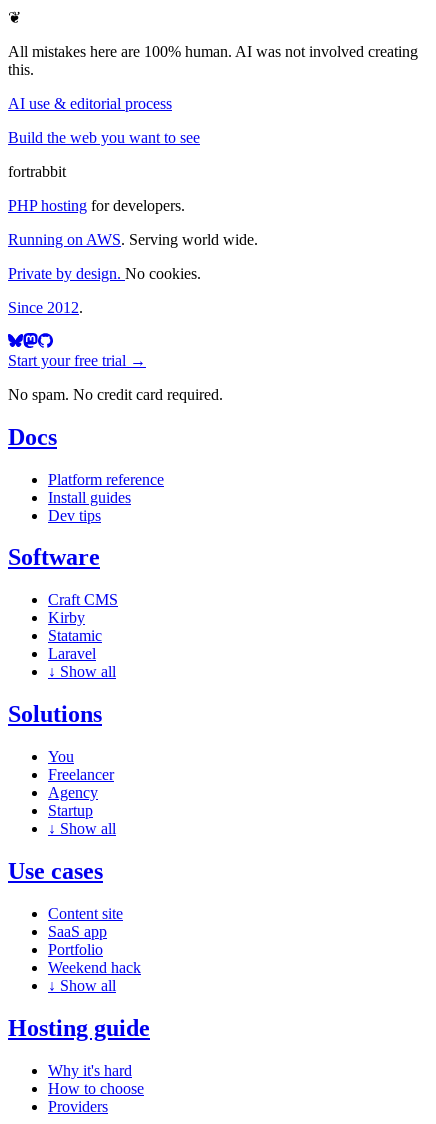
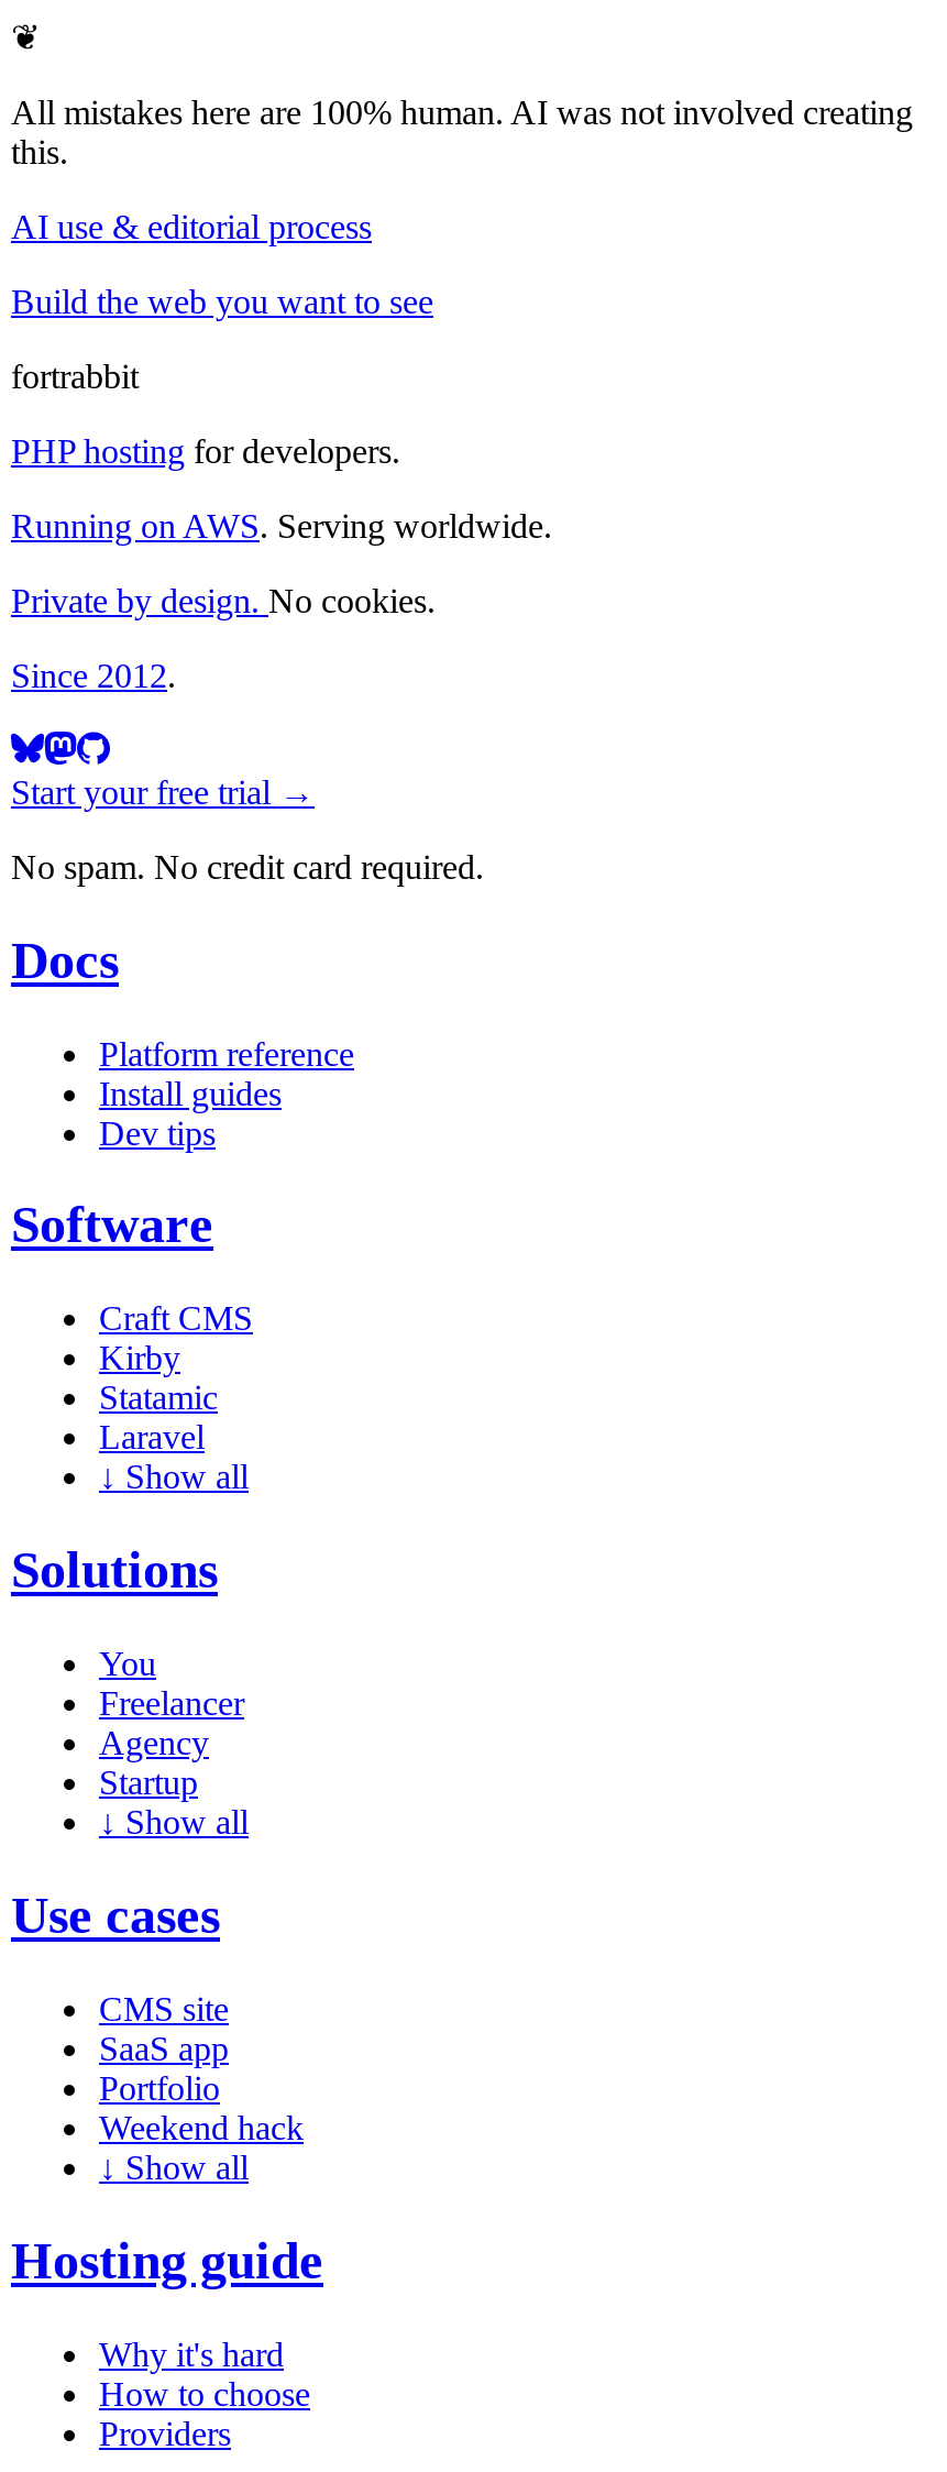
[8,231,258,248] Running on AWS. Serving world wide. -> [11,507,552,544] Running on AWS. Serving worldwide.
[48,905,123,922] Content site -> [99,1990,229,2028] CMS site

